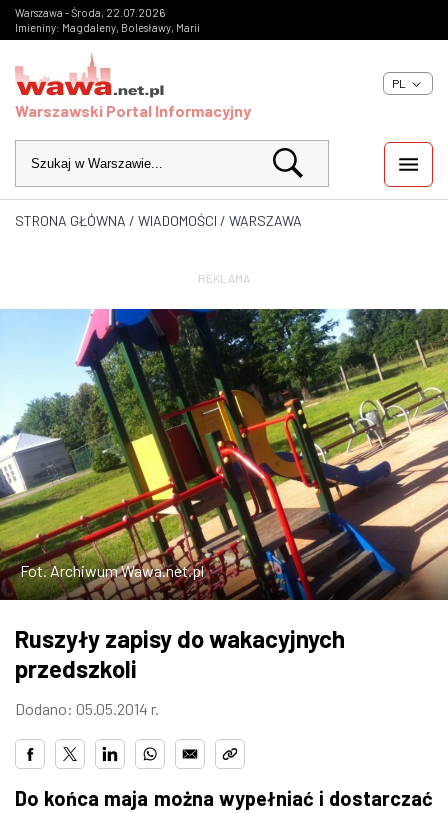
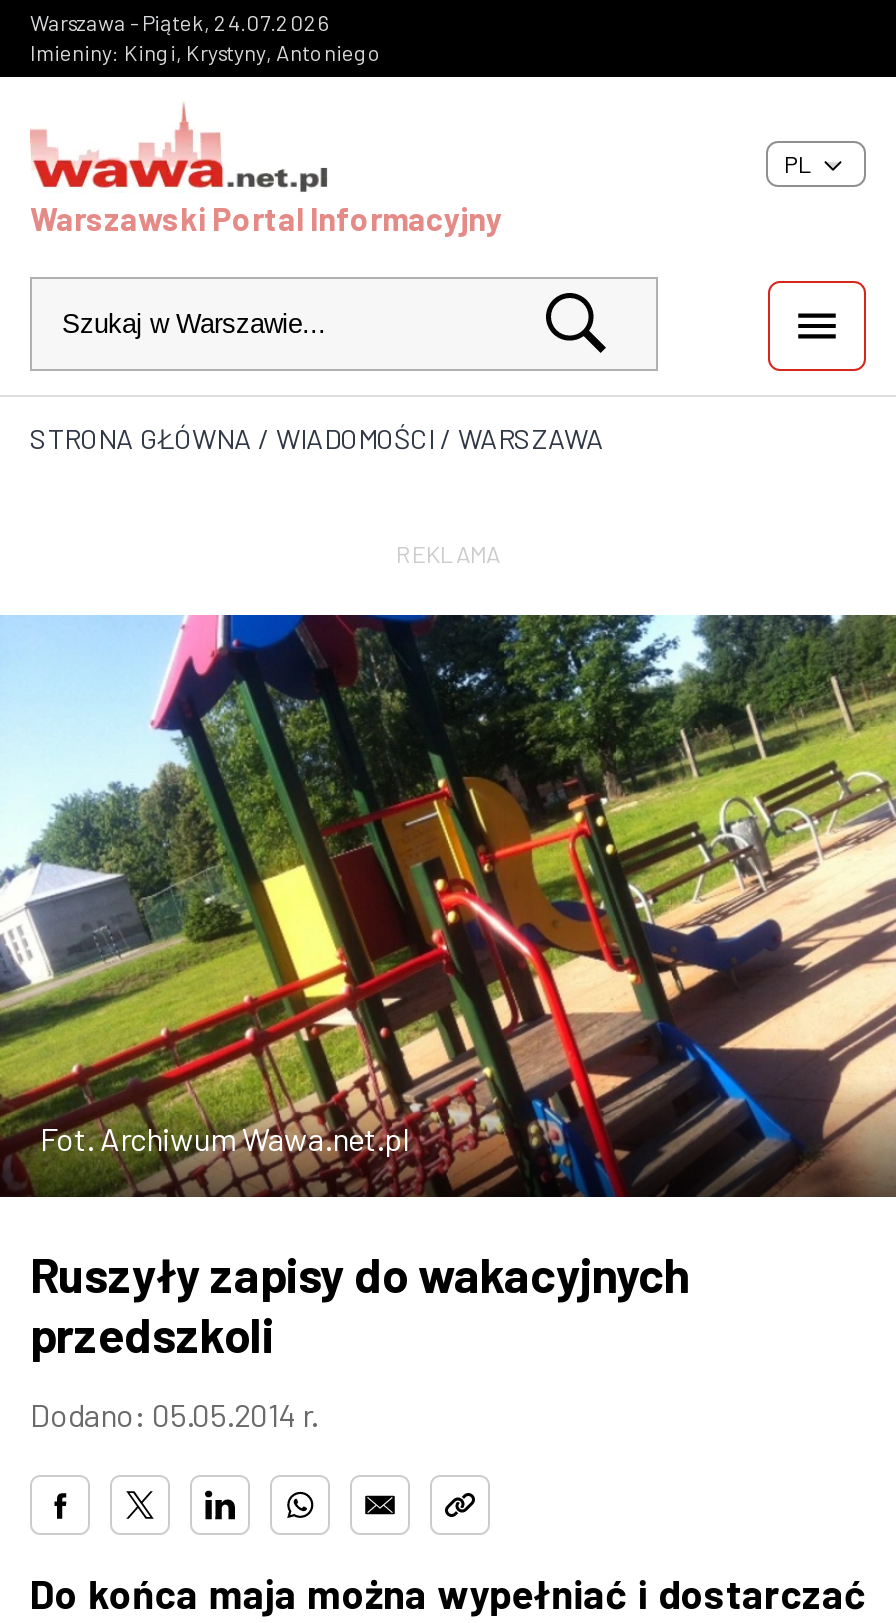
[15,6,165,19] Warszawa - Środa, 22.07.2026 -> [30,9,330,35] Warszawa - Piątek, 24.07.2026
[15,21,200,34] Imieniny: Magdaleny, Bolesławy, Marii -> [30,39,382,65] Imieniny: Kingi, Krystyny, Antoniego

